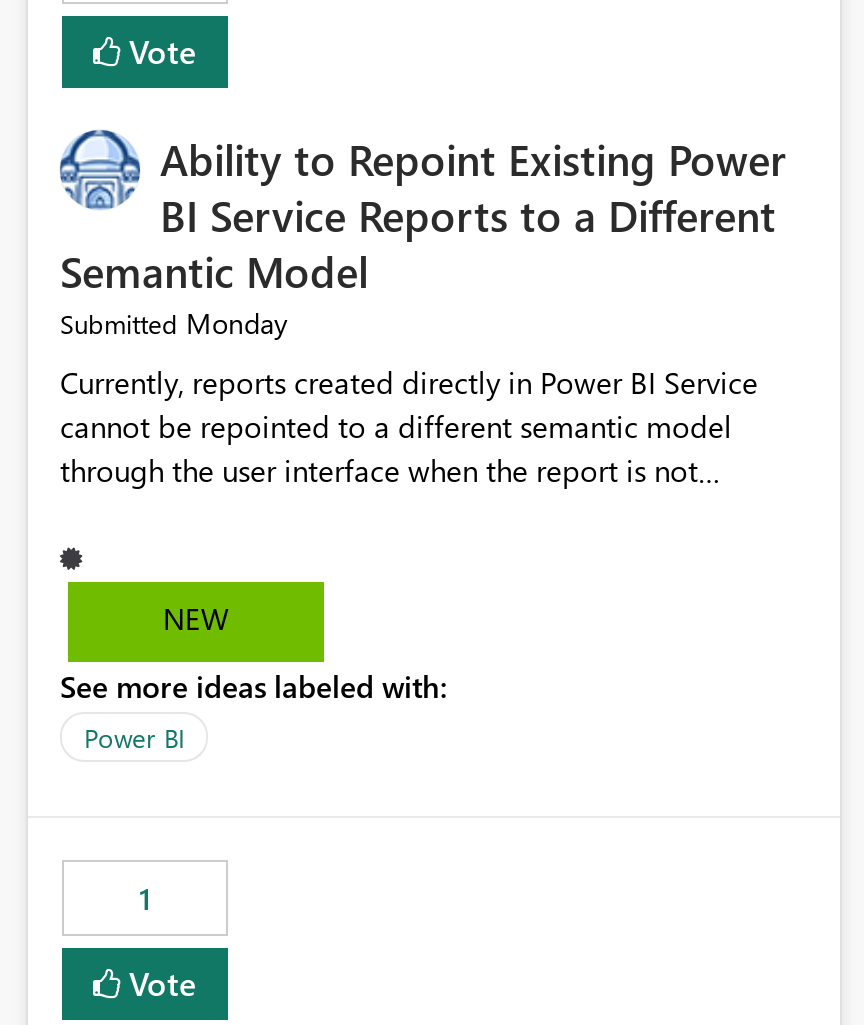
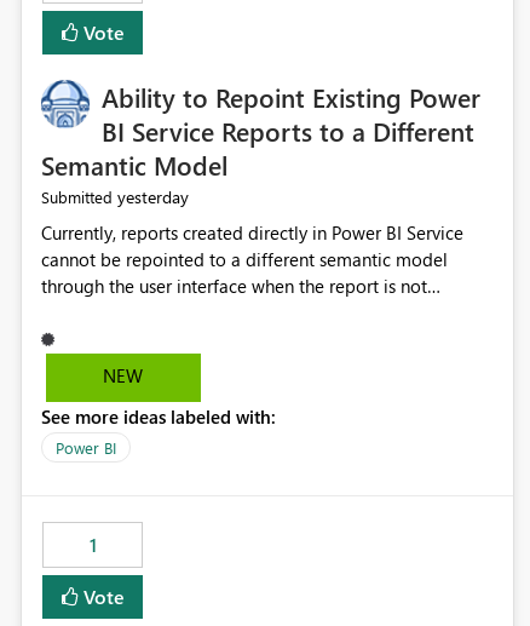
[60,305,288,343] Submitted Monday -> [41,186,189,209] Submitted yesterday

